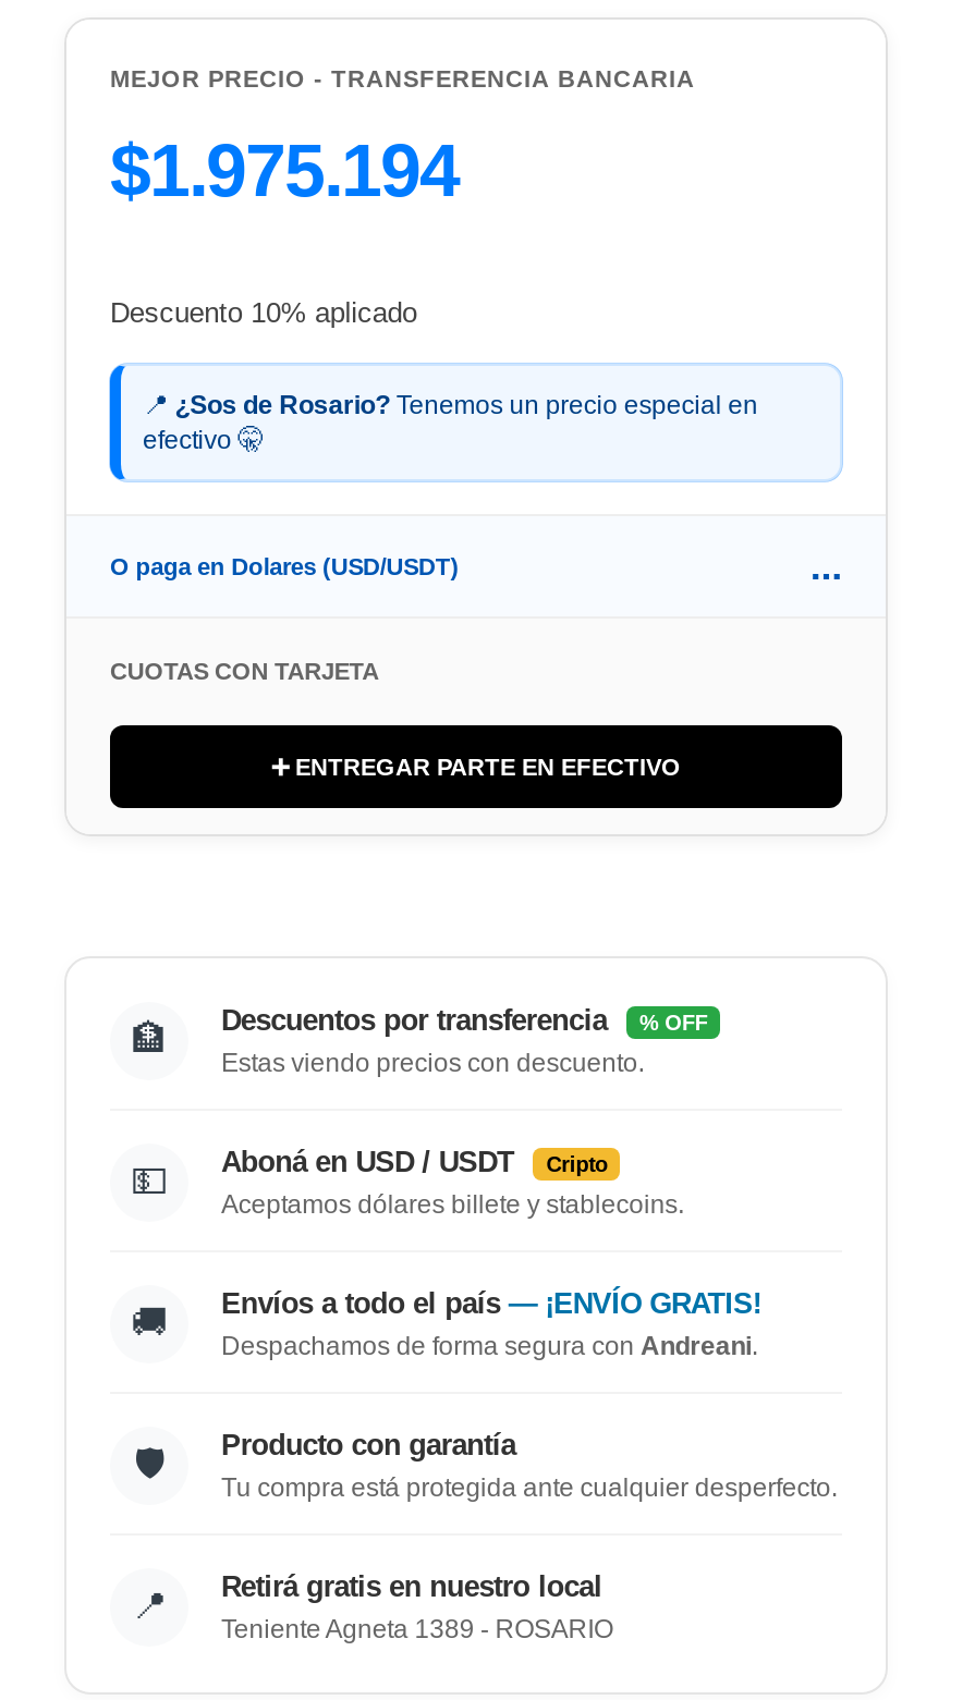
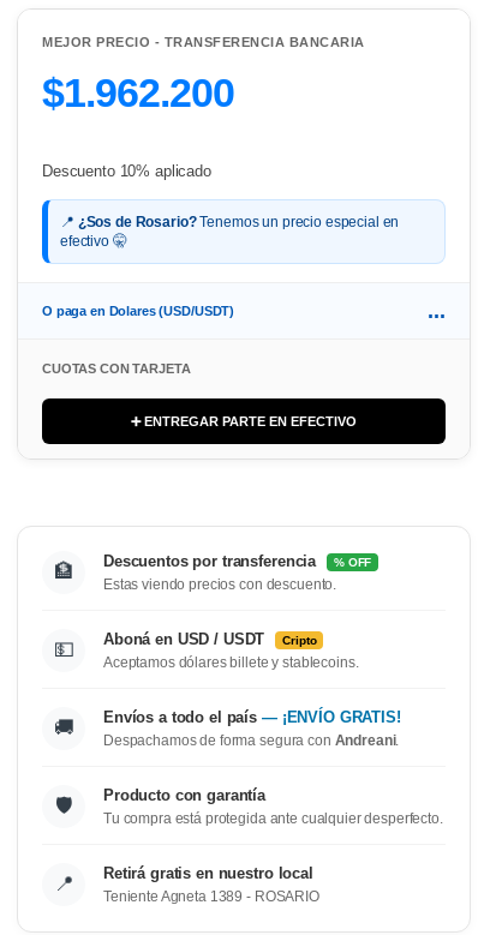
[110,127,459,210] $1.975.194 -> [42,69,234,115] $1.962.200

